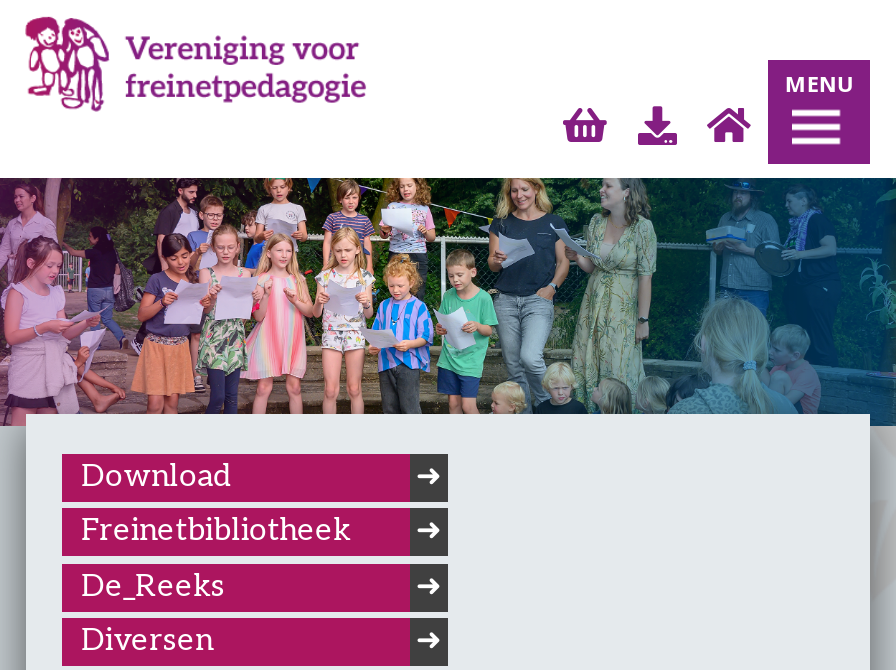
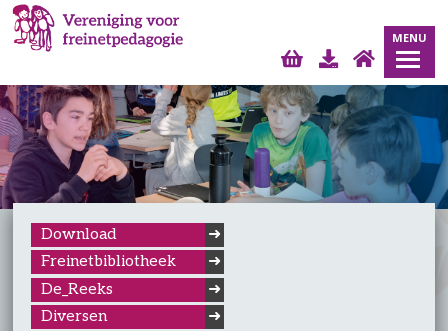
[6,176,890,426] [image] -> [3,84,445,210] [image]

